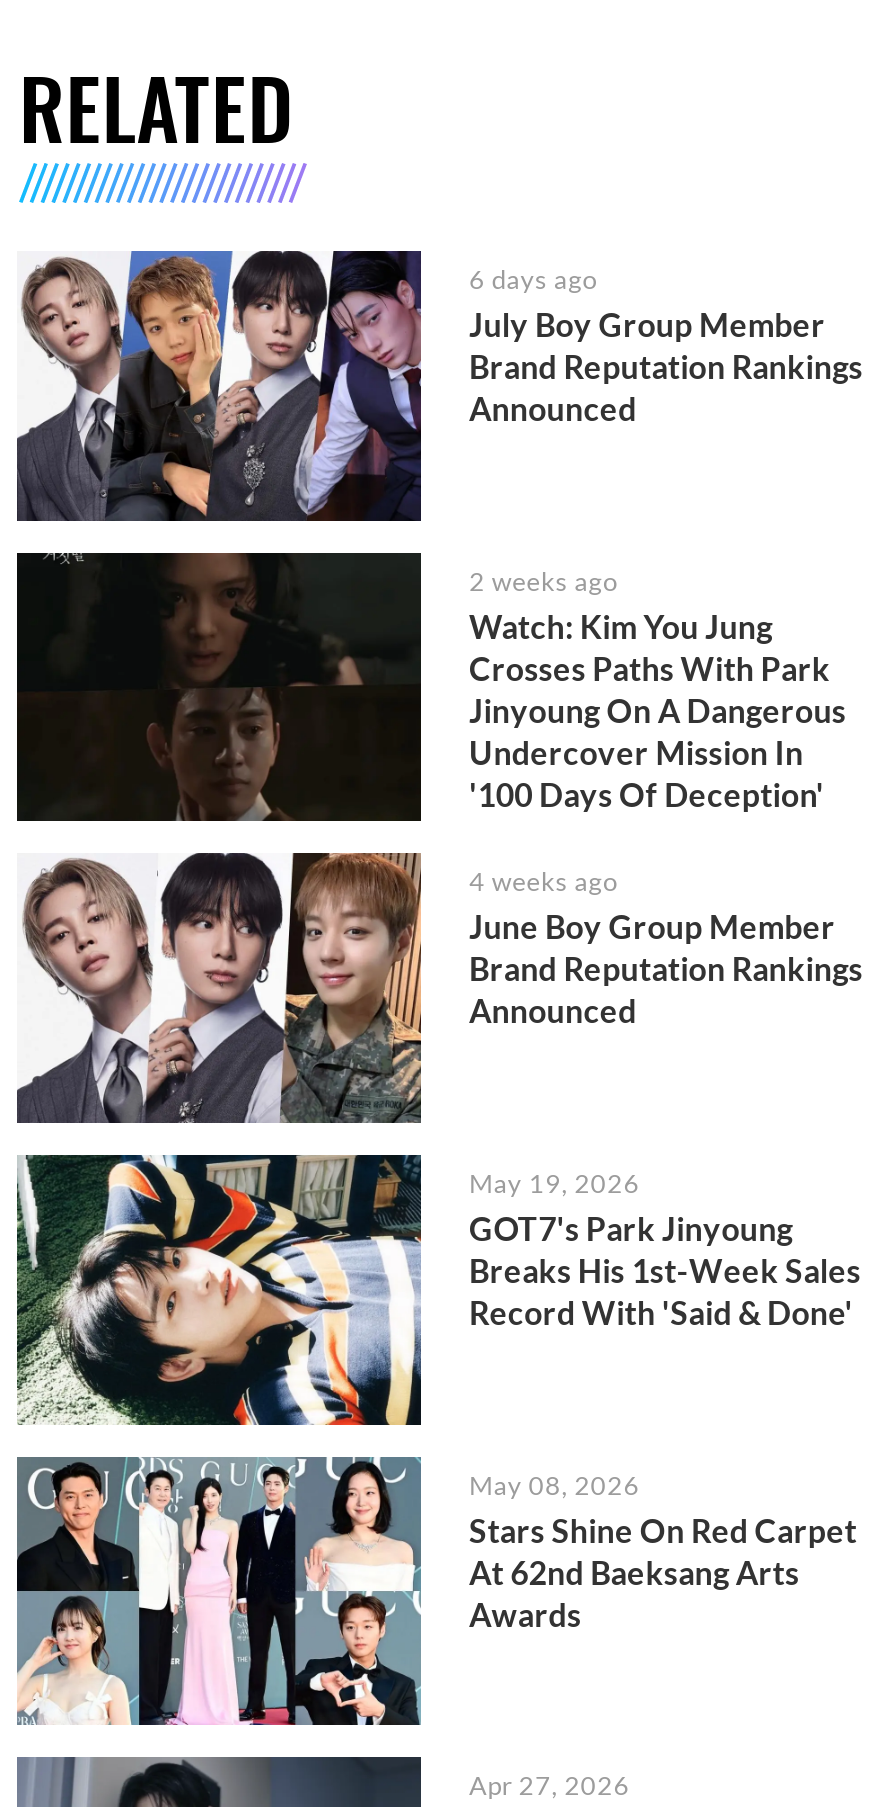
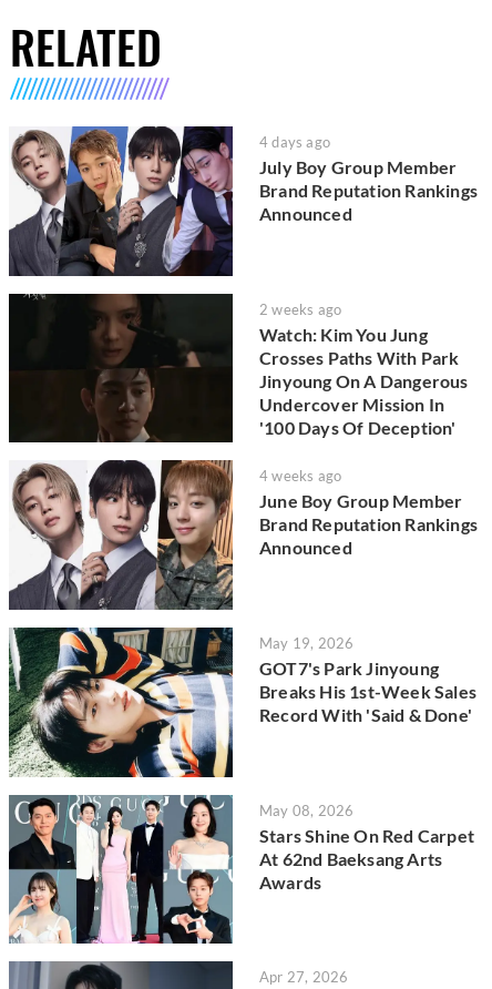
[469,264,597,296] 6 days ago -> [259,133,330,151] 4 days ago

